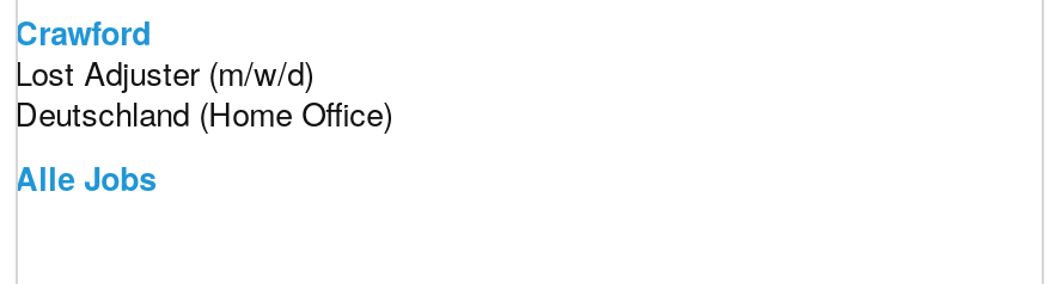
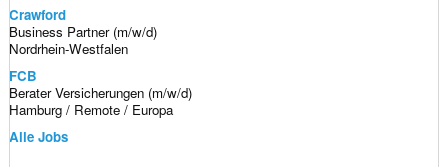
[15,51,393,137] Lost Adjuster (m/w/d) | Deutschland (Home Office) -> [9,22,192,119] Business Partner (m/w/d) | Nordrhein-Westfalen | FCB | Berater Versicherungen (m/w/d) | Hamburg / Remote / Europa

